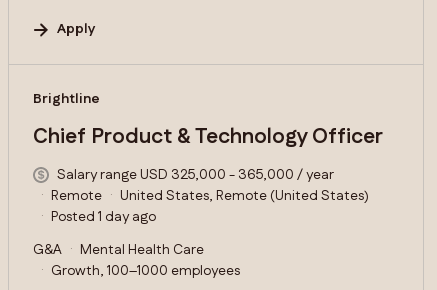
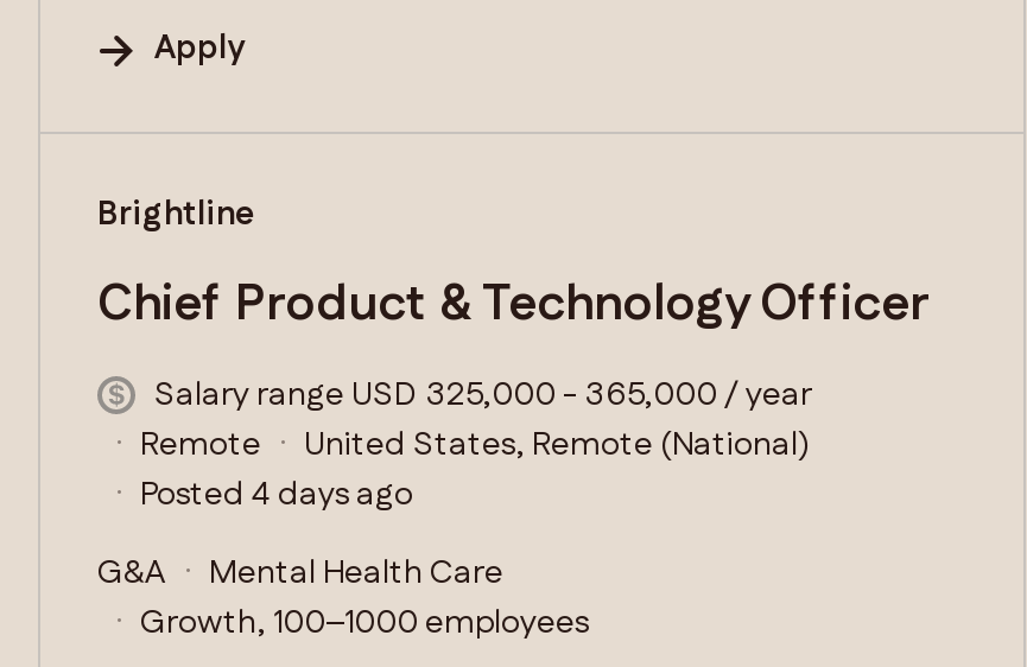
[51,186,369,227] United States, Remote (United States) | Posted 1 day ago -> [140,421,810,519] United States, Remote (National) | Posted 4 days ago

